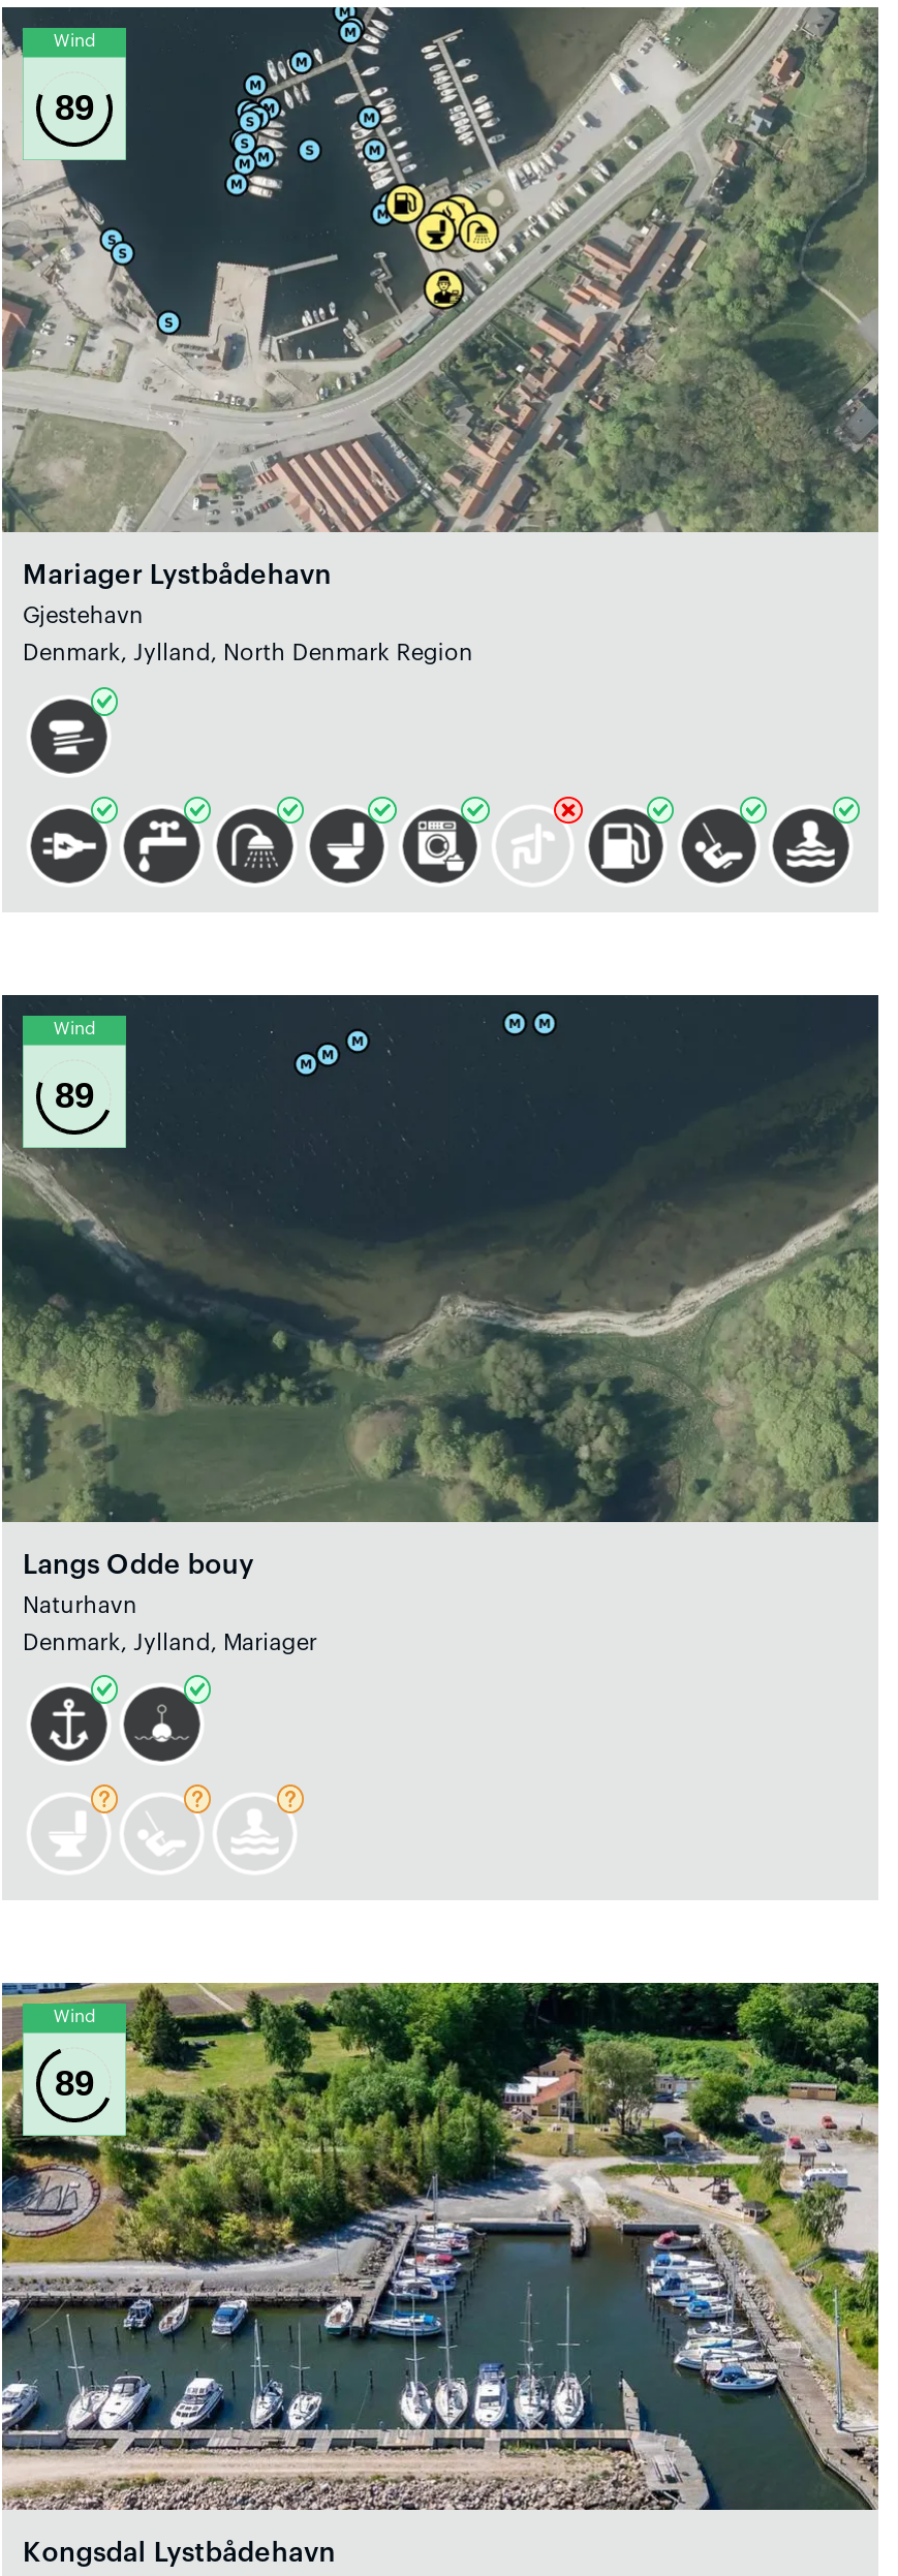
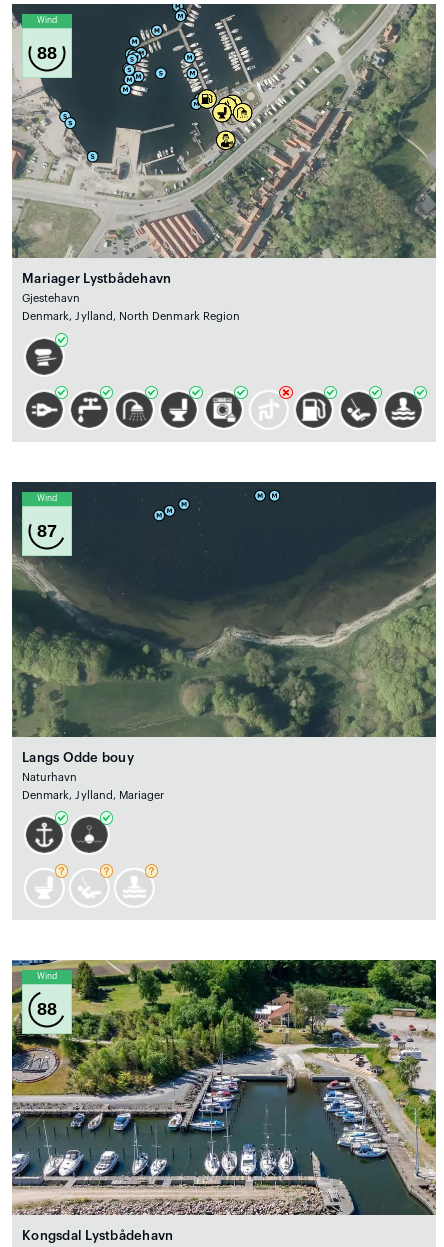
[55,87,94,127] 89 -> [37,43,57,63] 88
[55,1075,94,1116] 89 -> [37,521,57,541] 87
[55,2063,94,2104] 89 -> [37,999,57,1019] 88

